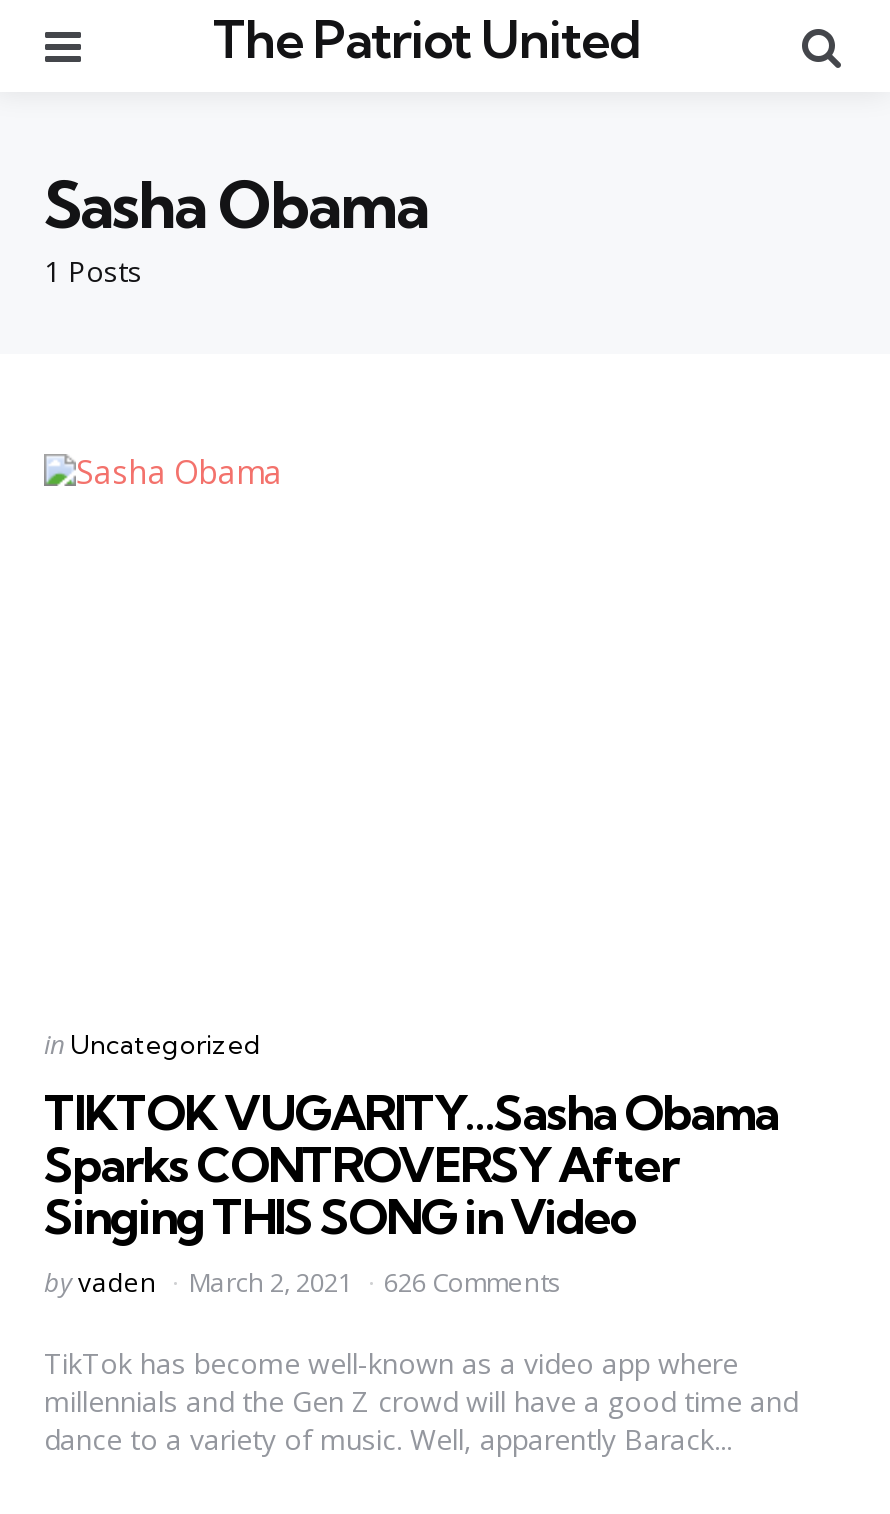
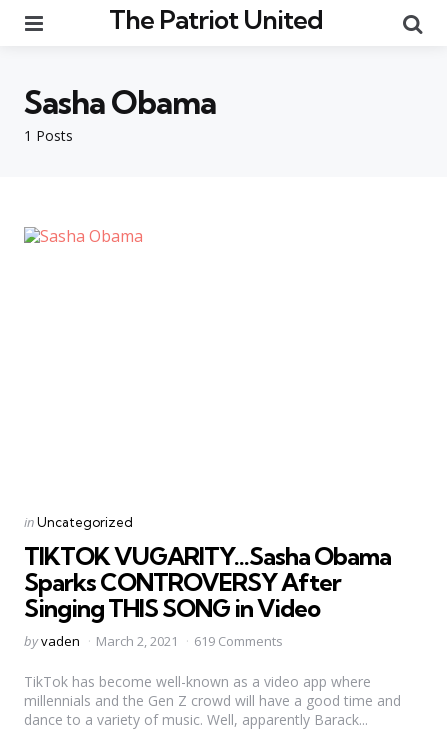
[384,1264,562,1300] 626 Comments -> [194,632,283,650] 619 Comments

